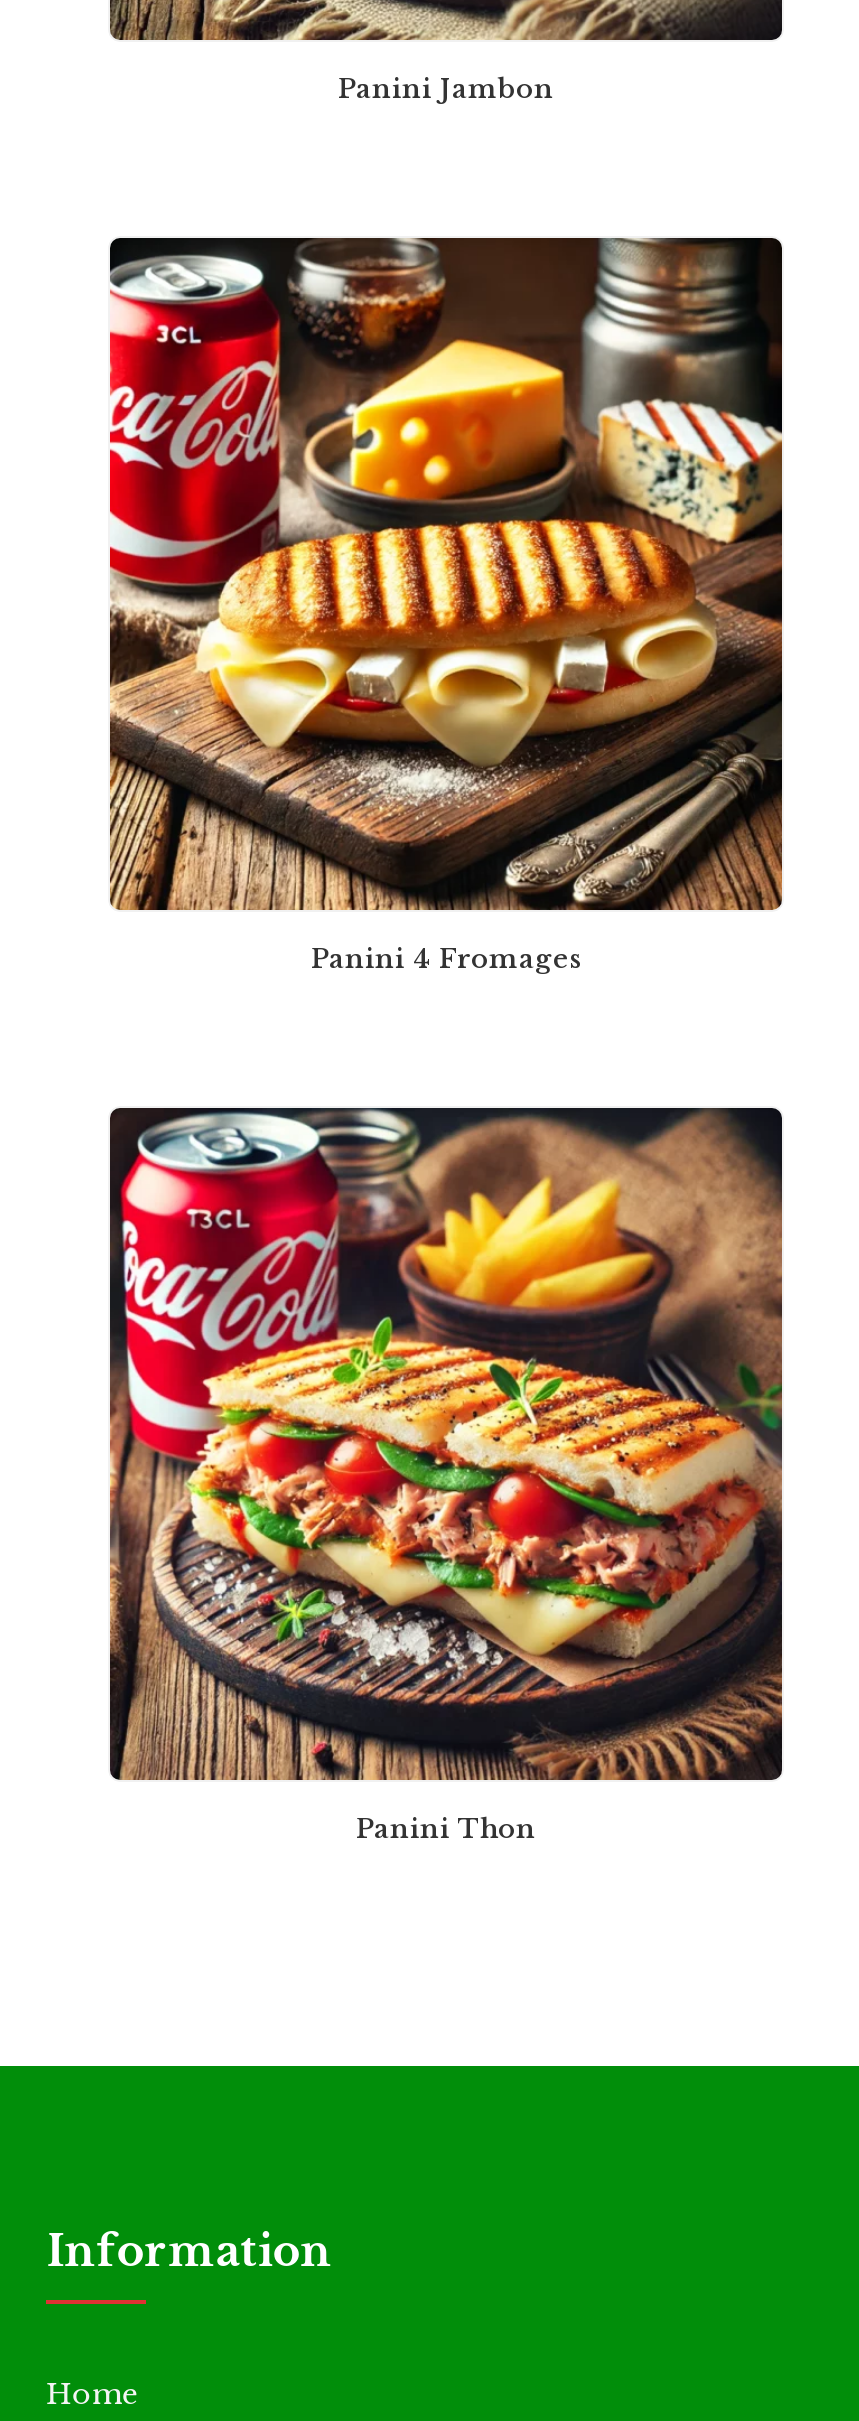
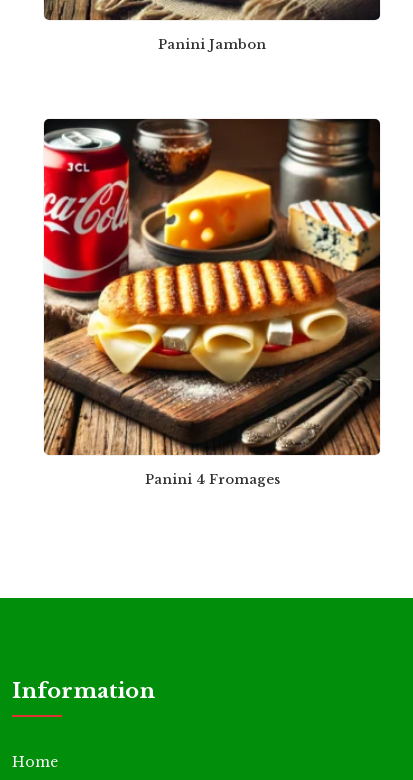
[108,1106,784,1846] [image] | Panini Thon -> none

